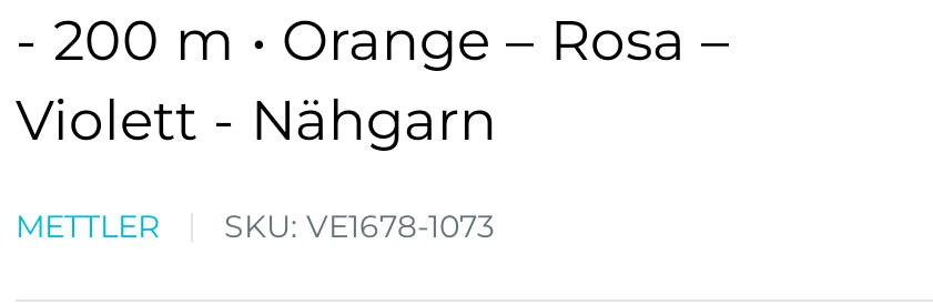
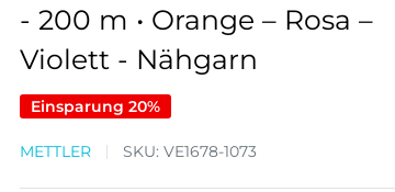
none -> [31,97,160,116] Einsparung 20%

